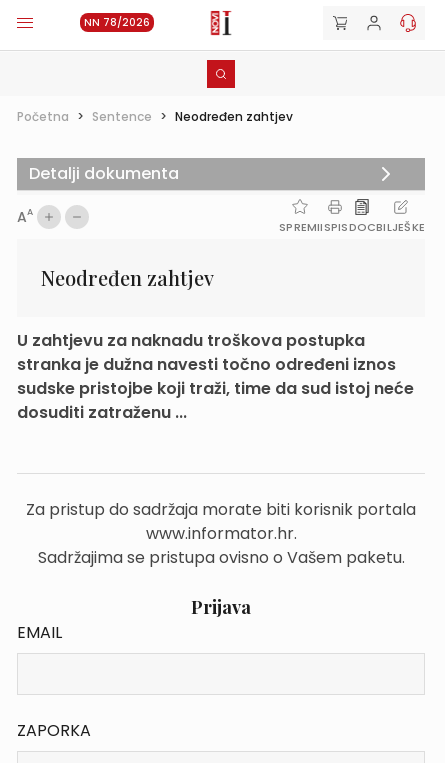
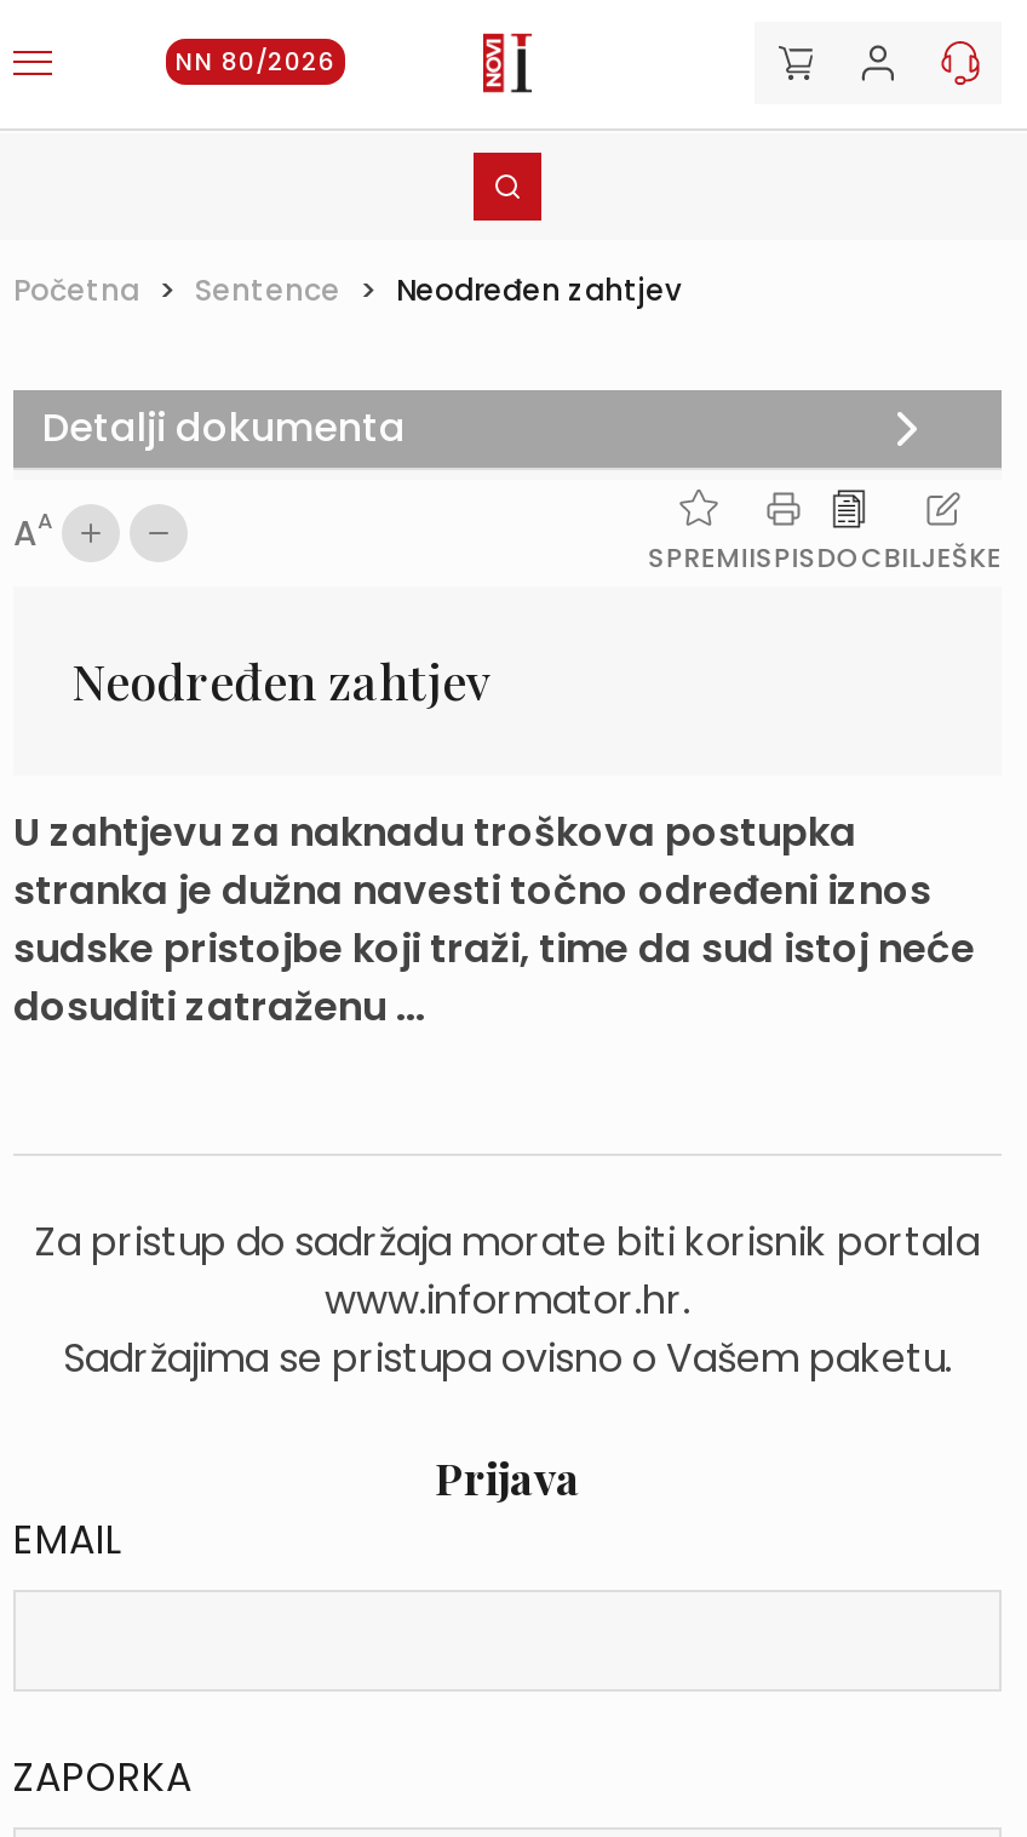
[84,15,150,30] NN 78/2026 -> [176,44,335,80] NN 80/2026

